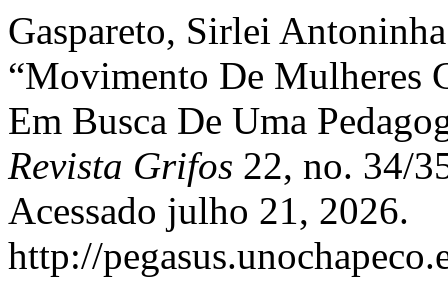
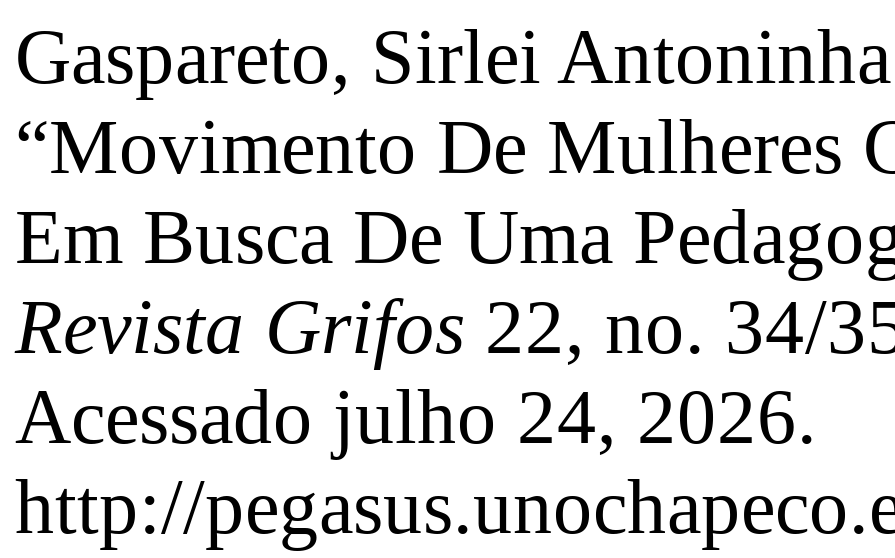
[8,189,409,232] Acessado julho 21, 2026. -> [15,373,817,459] Acessado julho 24, 2026.

